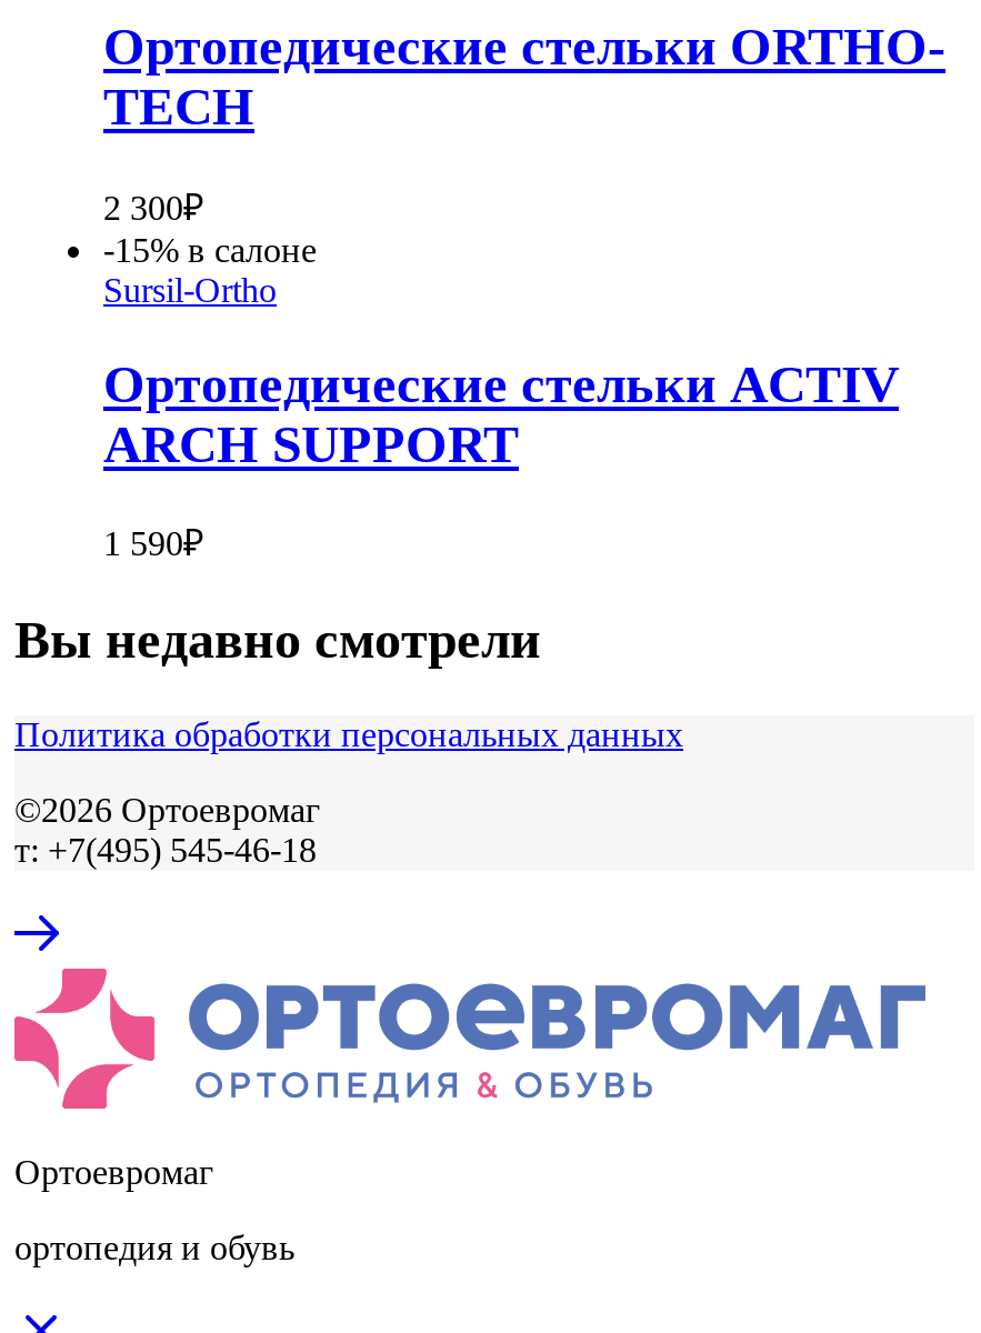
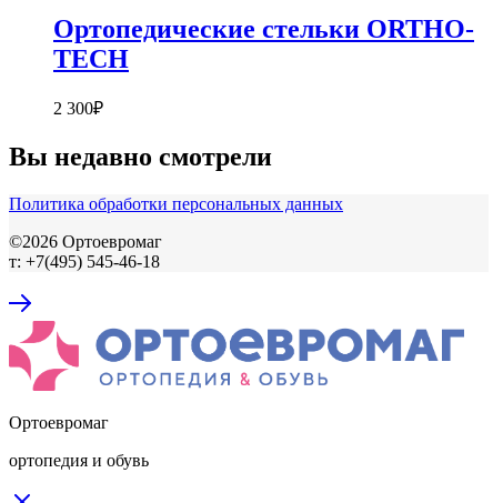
[103,230,899,563] -15% в салоне | Sursil-Ortho | Ортопедические стельки ACTIV | ARCH SUPPORT | 1 590₽ -> none

